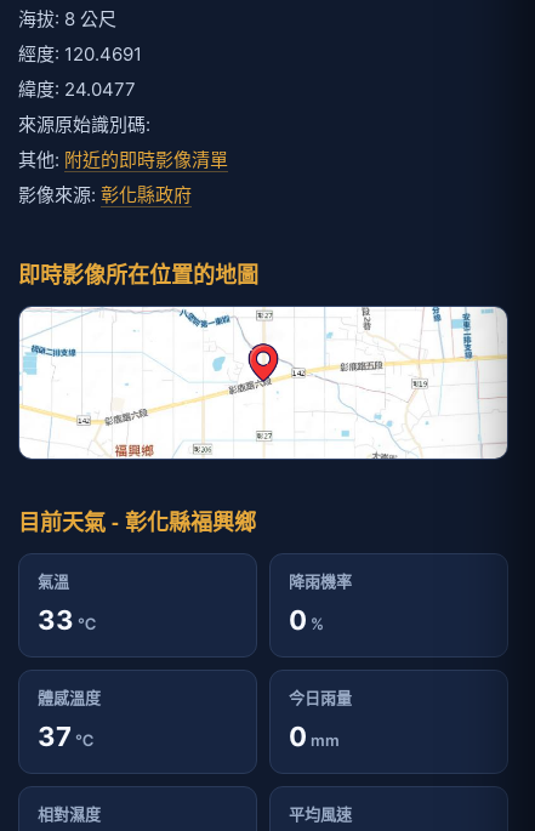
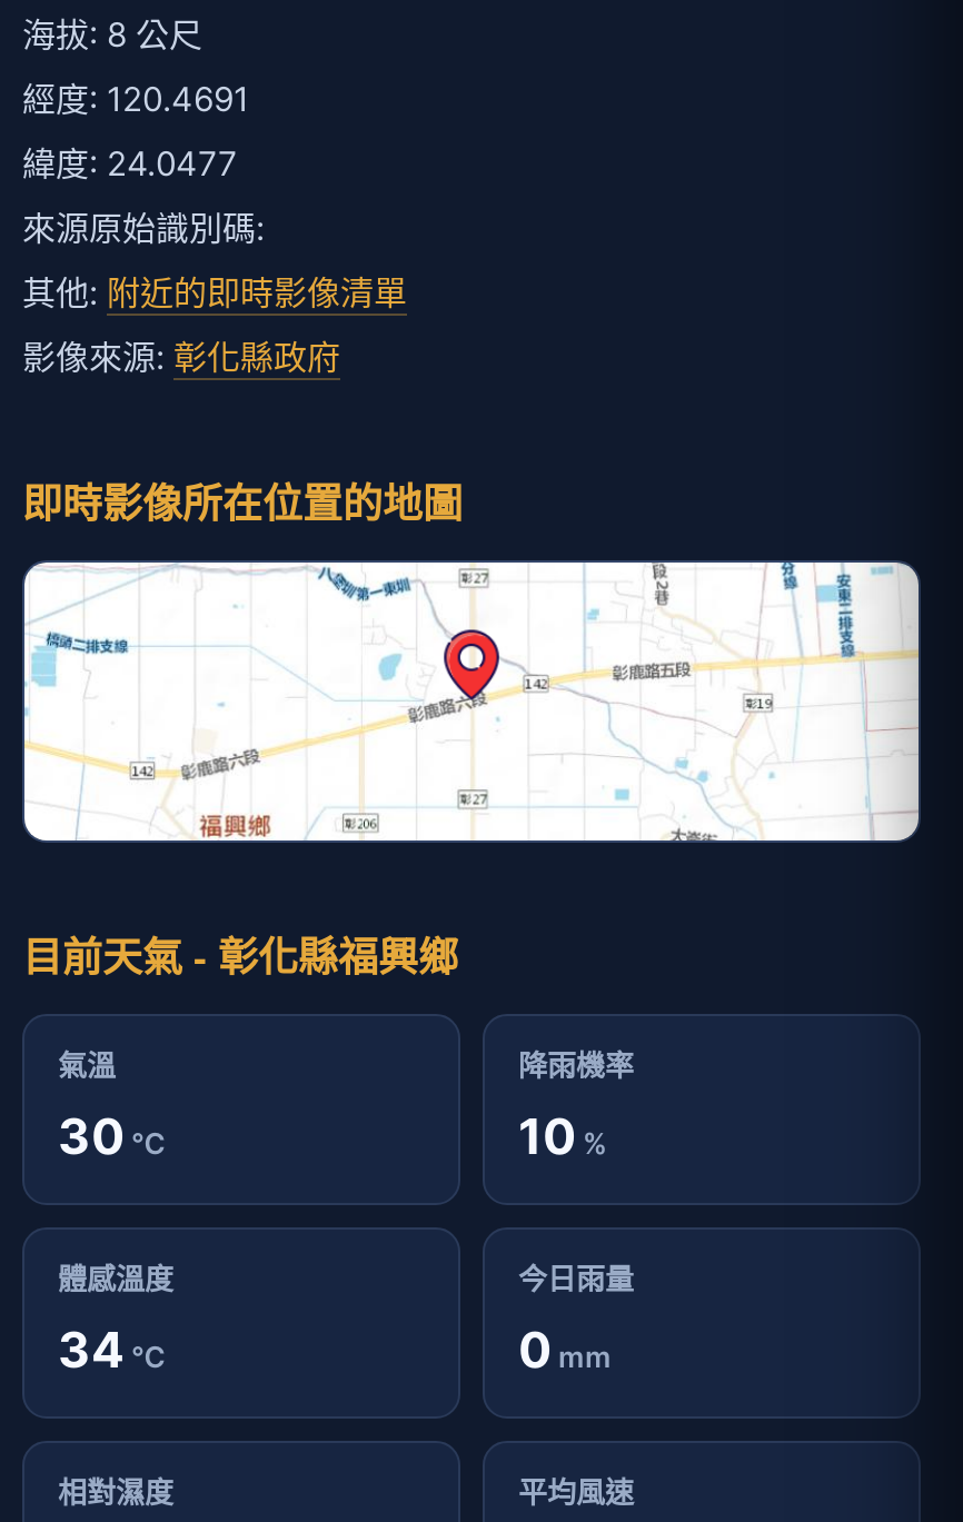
[38,604,96,635] 33 ℃ -> [58,1107,165,1165] 30 ℃
[289,604,324,635] 0% -> [518,1107,607,1165] 10%
[38,720,93,752] 37 ℃ -> [58,1320,165,1378] 34 ℃

